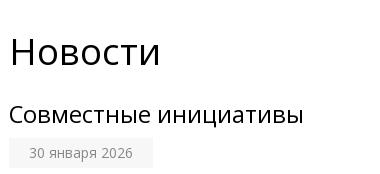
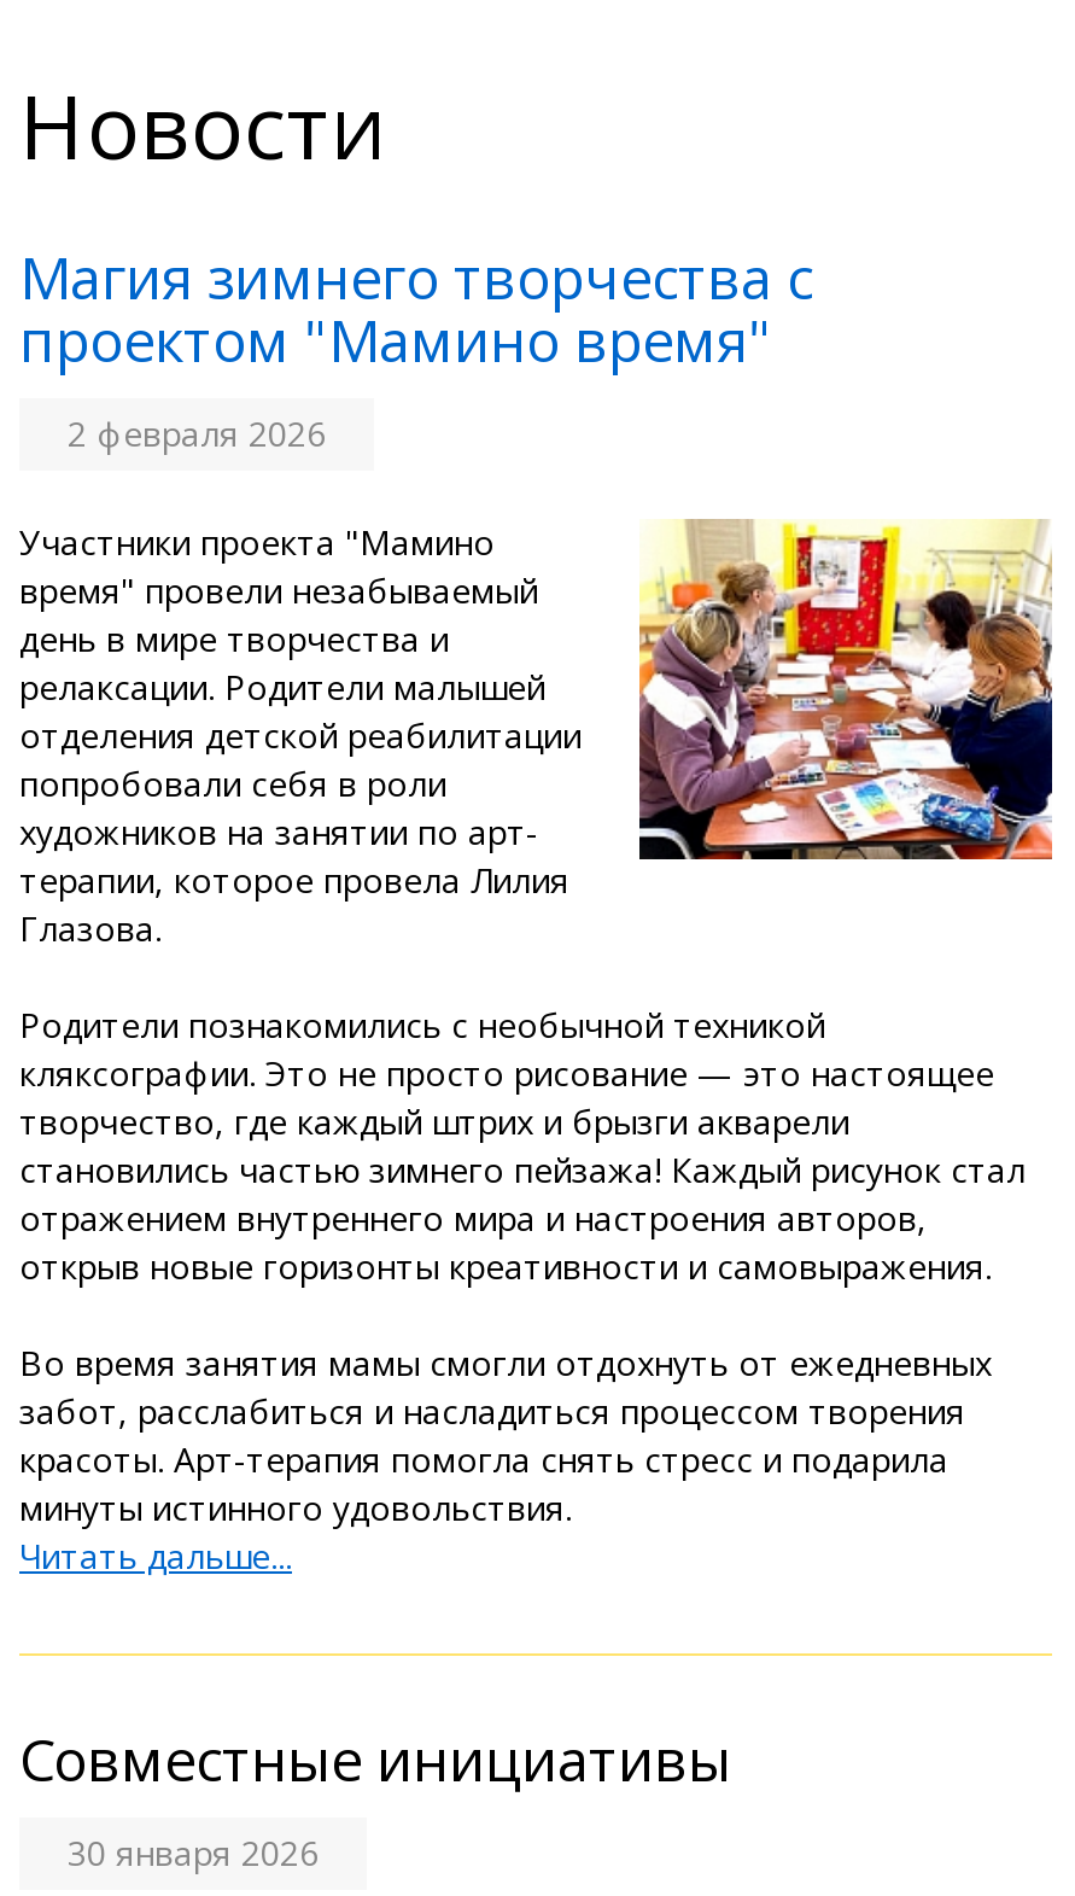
none -> [19,238,1054,1578] [image] | Магия зимнего творчества с | проектом "Мамино время" | 2 февраля 2026 | Участники проекта "Мамино | время" провели незабываемый | день в мире творчества и | релаксации. Родители малышей | отделения детской реабилитации | попробовали себя в роли | художников на занятии по арт- | терапии, которое провела Лилия | Глазова. | ‌Родители познакомились с необычной техникой | кляксографии. Это не просто рисование — это настоящее | творчество, где каждый штрих и брызги акварели | становились частью зимнего пейзажа! Каждый рисунок стал | отражением внутреннего мира и настроения авторов, | открыв новые горизонты креативности и самовыражения. | Во время занятия мамы смогли отдохнуть от ежедневных | забот, расслабиться и насладиться процессом творения | красоты. Арт-терапия помогла снять стресс и подарила | минуты истинного удовольствия. | Читать дальше...

